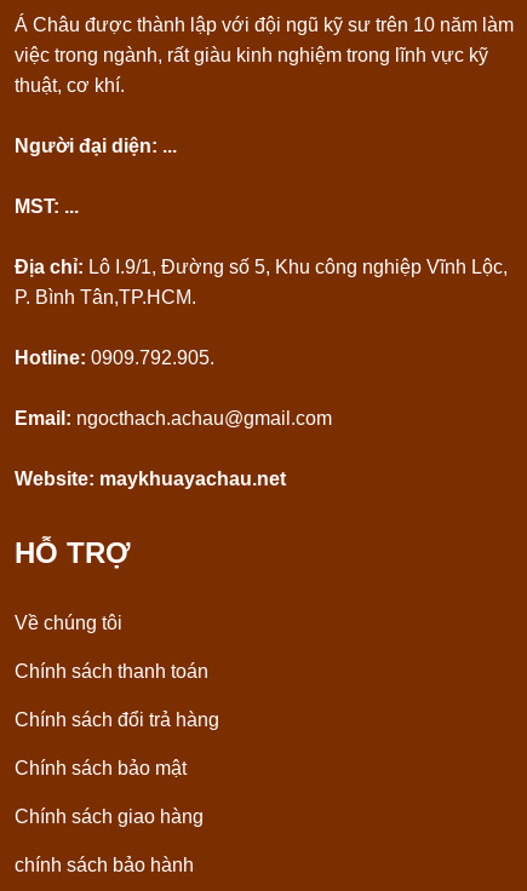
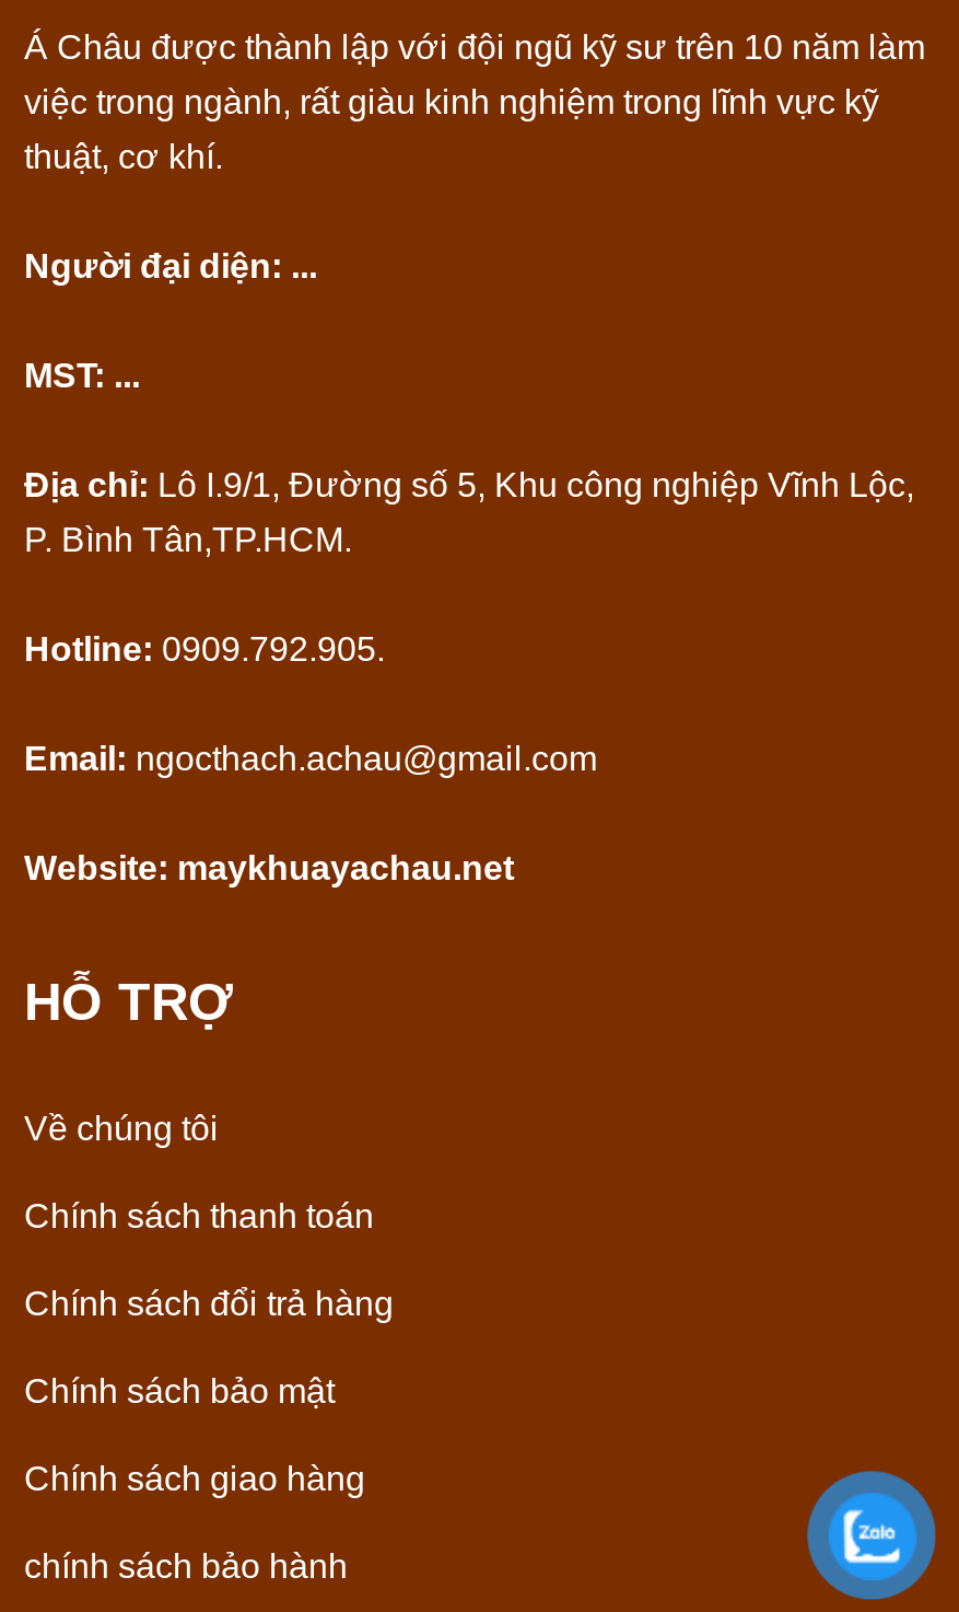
none -> [805,1469,938,1602] [image]

